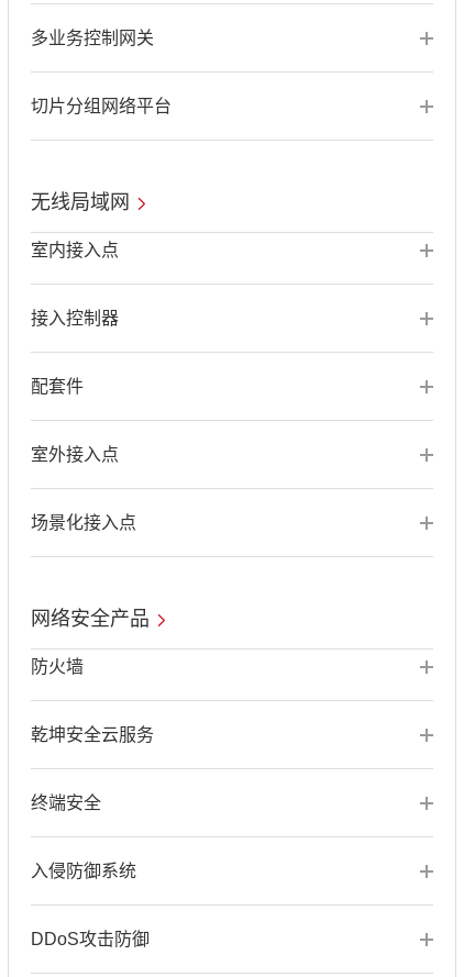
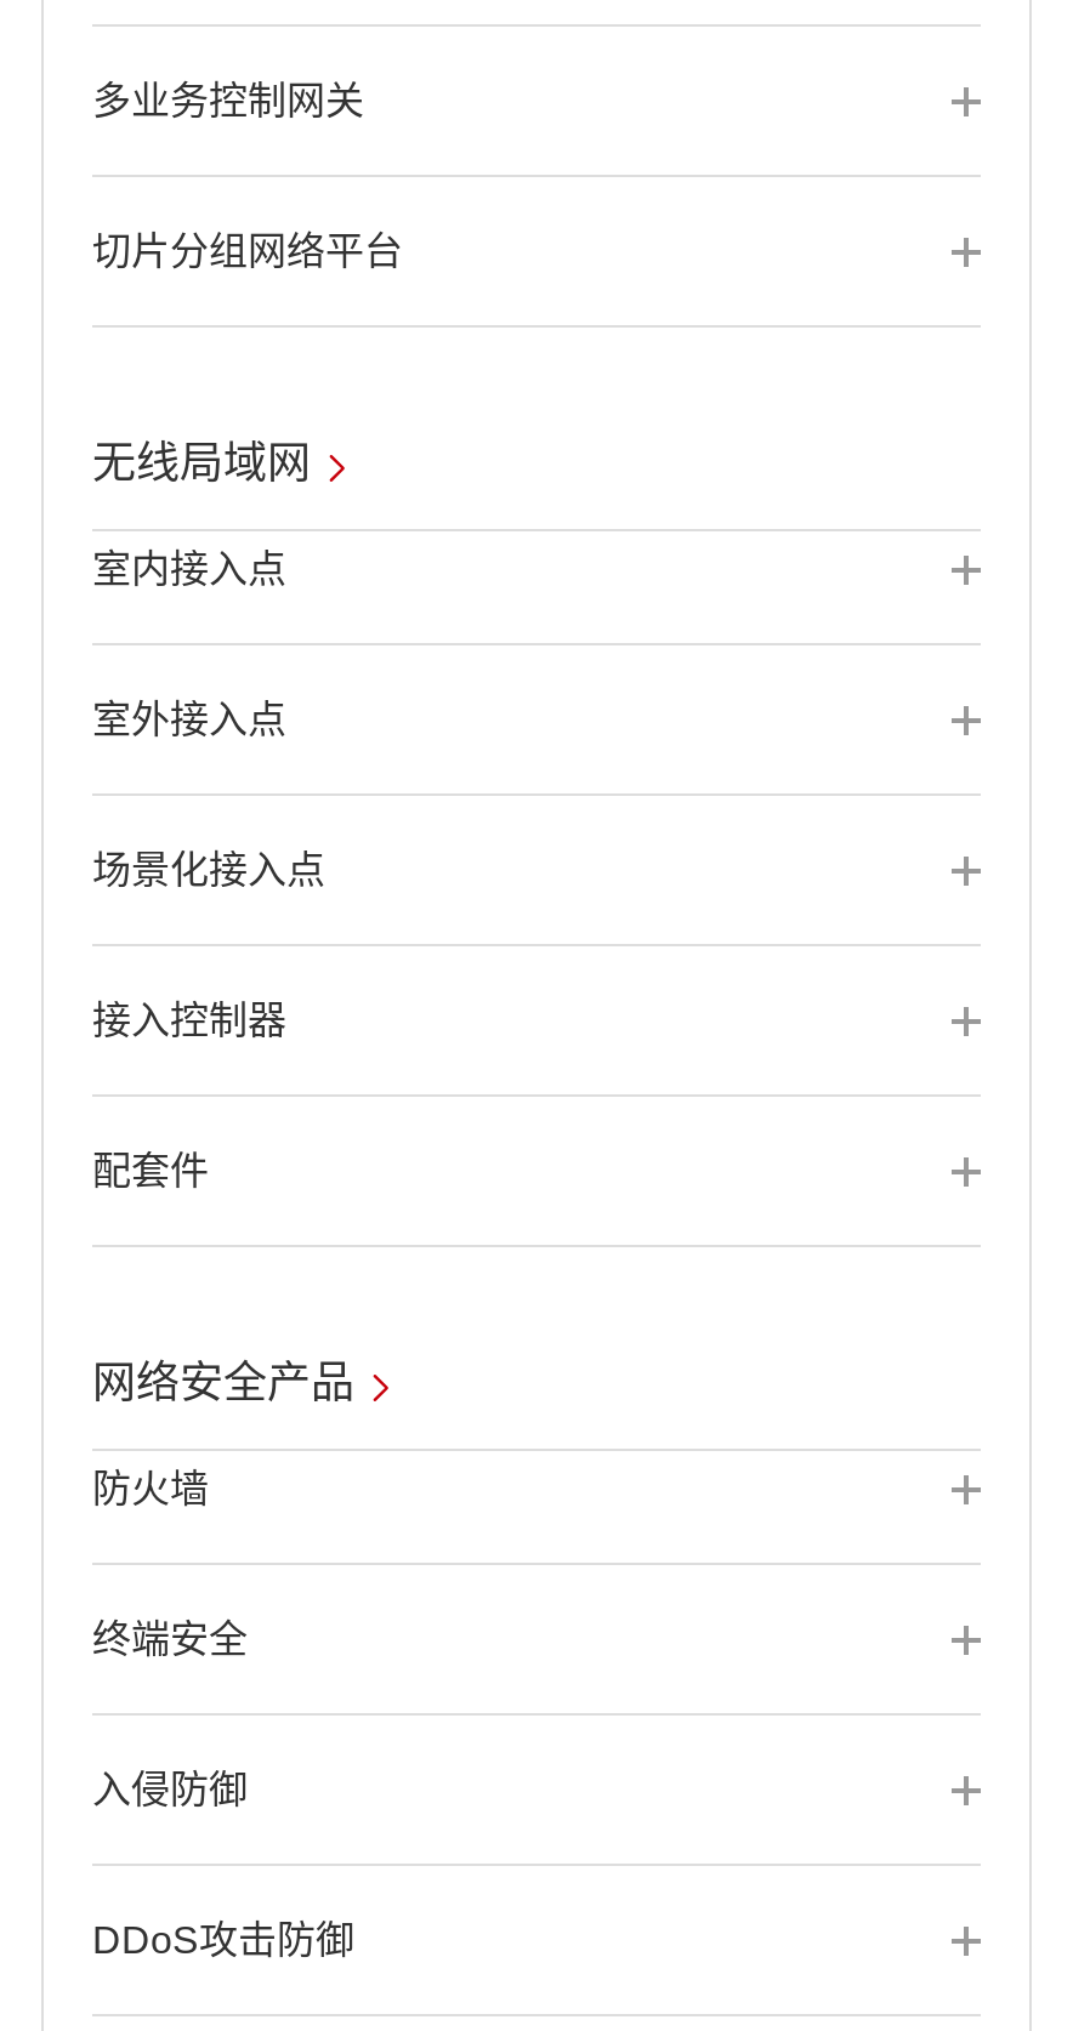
moved [31,309,119,396] -> [92,1000,286,1191]: 接入控制器 | 配套件
moved [31,445,119,464] -> [92,699,286,740]: 室外接入点
moved [31,513,136,532] -> [92,849,325,891]: 场景化接入点
[31,725,154,744] 乾坤安全云服务 -> none
[31,862,136,880] 入侵防御系统 -> [92,1769,248,1810] 入侵防御

